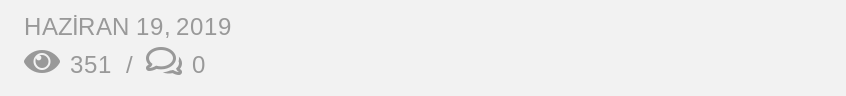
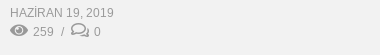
[70,51,112,79] 351 -> [33,25,54,39] 259

